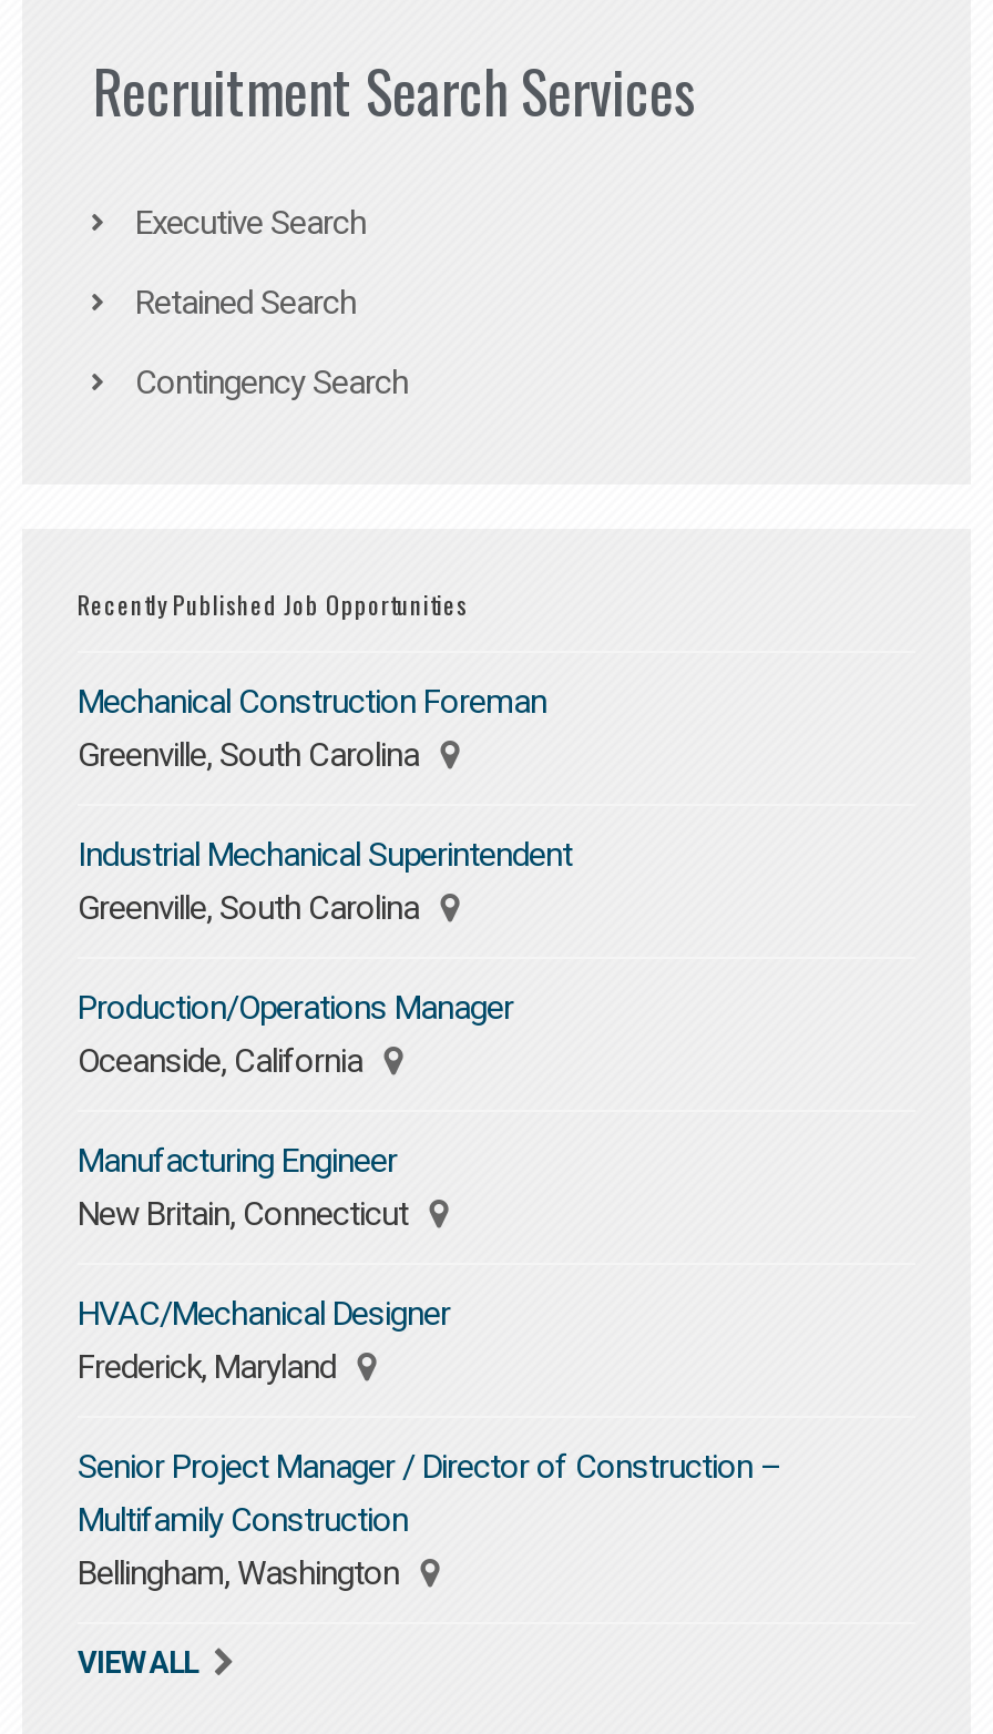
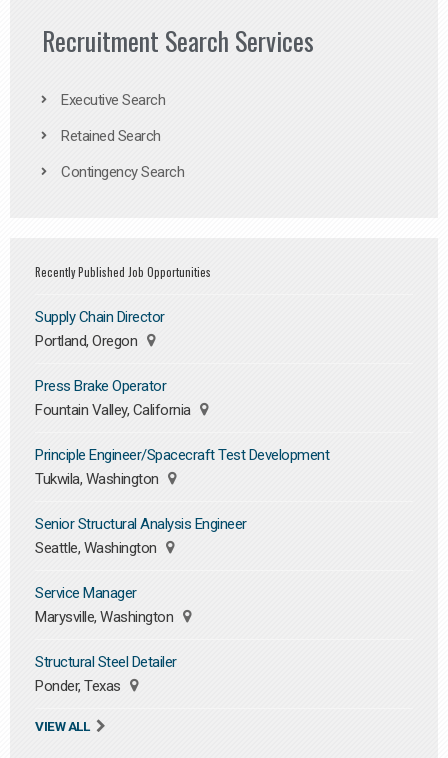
[78,683,546,776] Mechanical Construction Foreman | Greenville, South Carolina -> [35,308,164,350] Supply Chain Director | Portland, Oregon
[78,836,572,929] Industrial Mechanical Superintendent | Greenville, South Carolina -> [35,377,194,419] Press Brake Operator | Fountain Valley, California
[78,989,513,1082] Production/Operations Manager | Oceanside, California -> [35,446,329,488] Principle Engineer/Spacecraft Test Development | Tukwila, Washington
[78,1142,416,1235] Manufacturing Engineer | New Britain, Connecticut -> [35,515,246,557] Senior Structural Analysis Engineer | Seattle, Washington
[78,1295,450,1388] HVAC/Mechanical Designer | Frederick, Maryland -> [35,584,176,626] Service Manager | Marysville, Washington
[78,1448,779,1594] Senior Project Manager / Director of Construction – | Multifamily Construction | Bellingham, Washington -> [35,653,176,695] Structural Steel Detailer | Ponder, Texas

